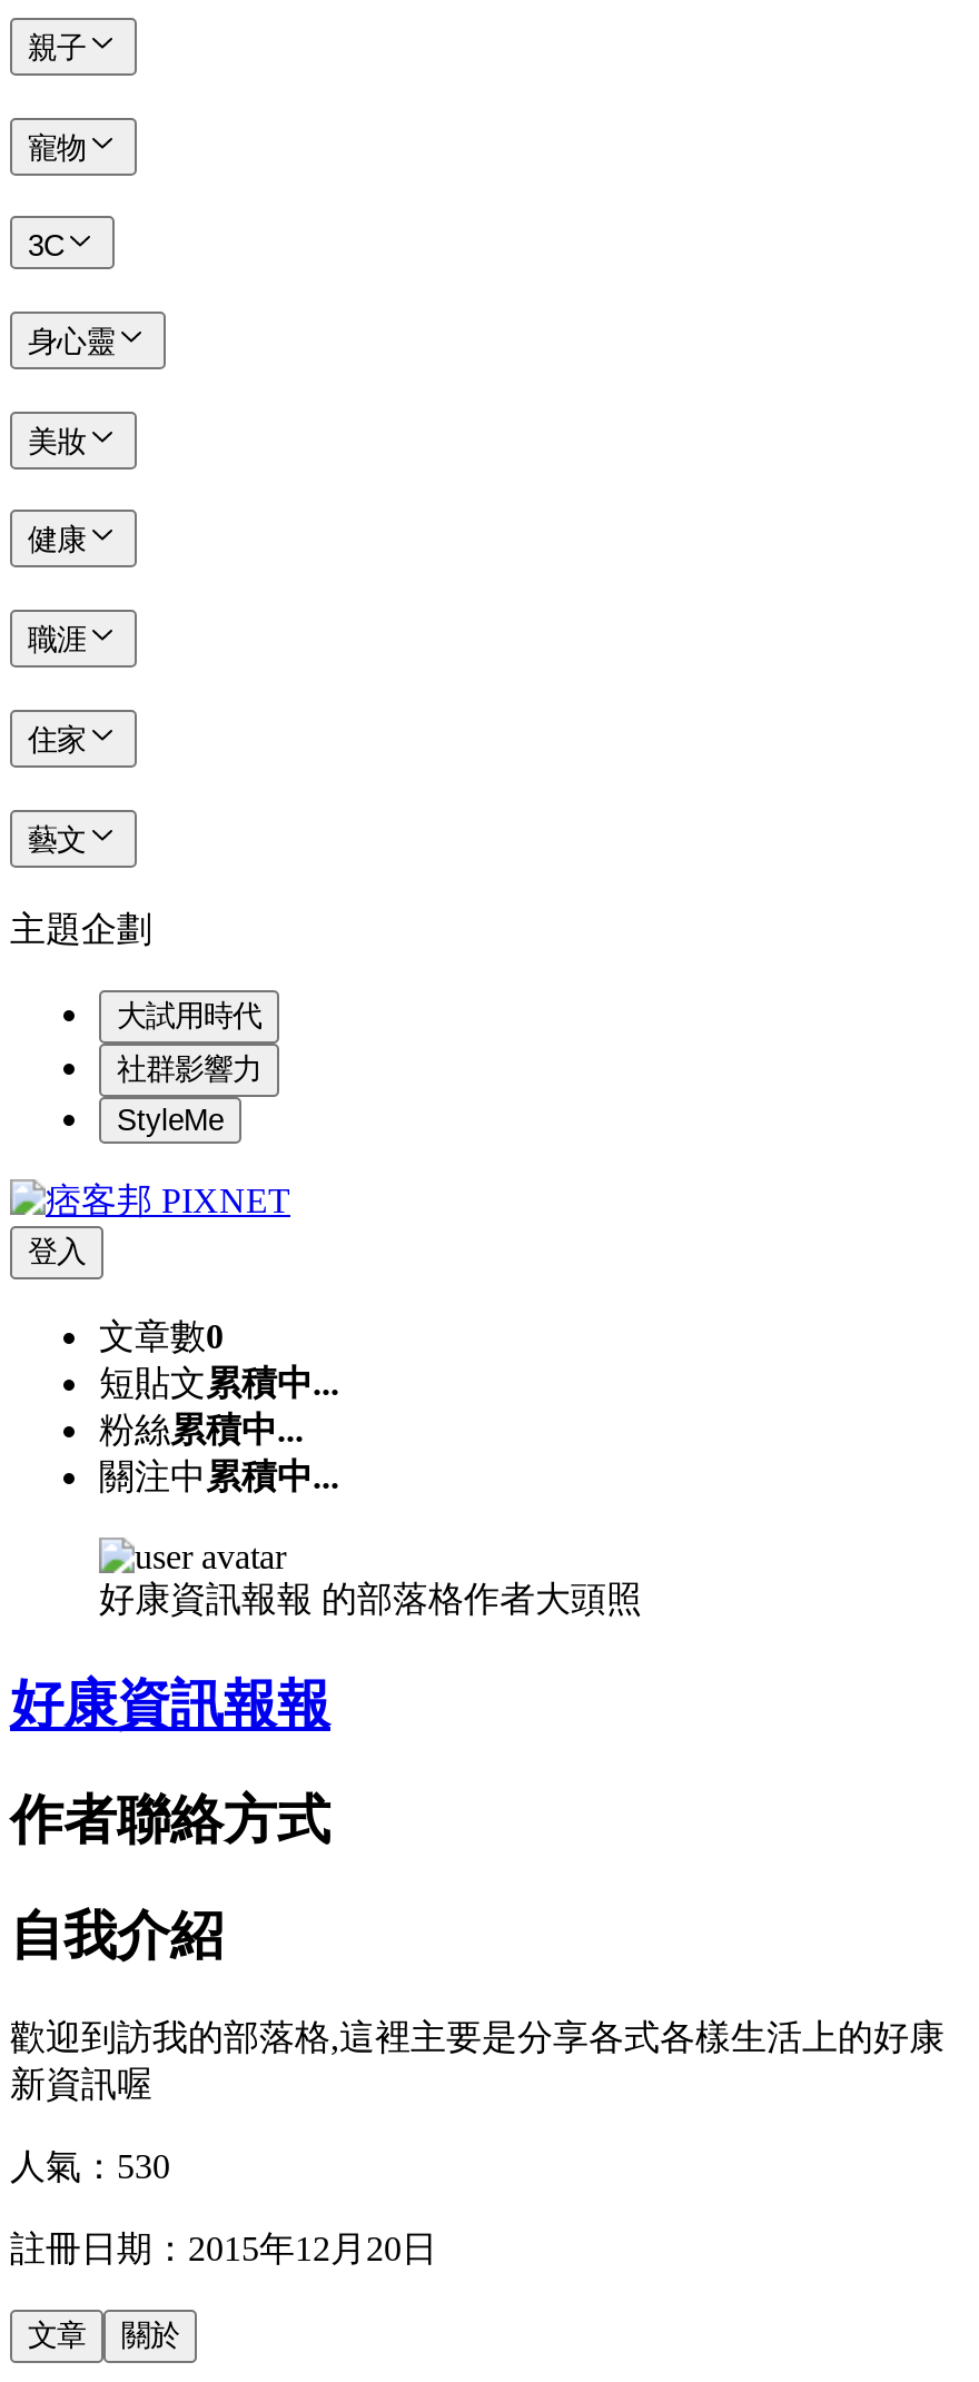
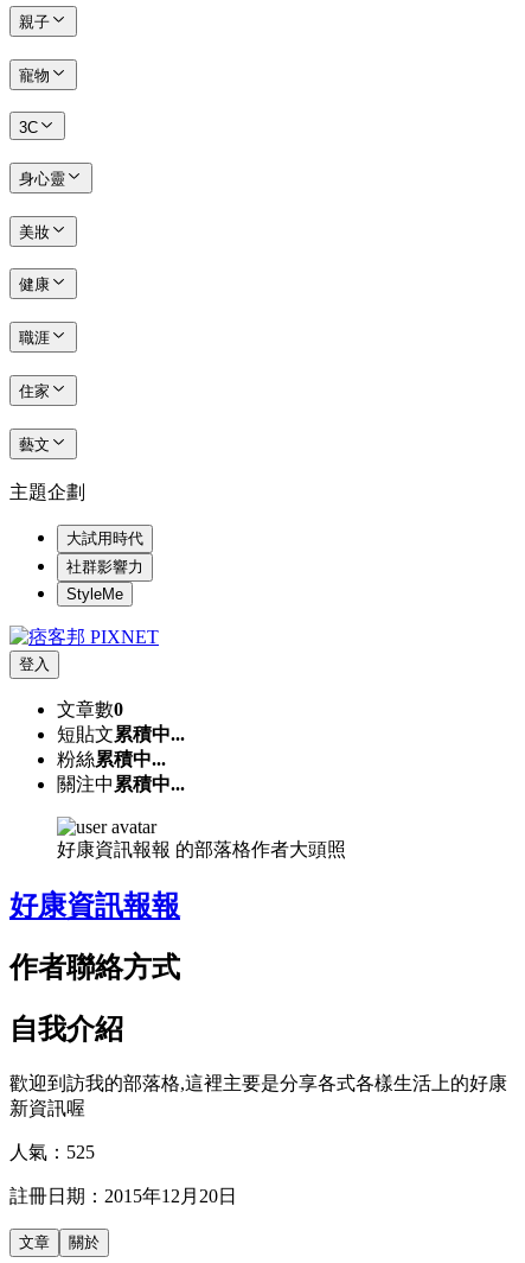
[10,2147,170,2185] 人氣：530 -> [9,1142,95,1162] 人氣：525

